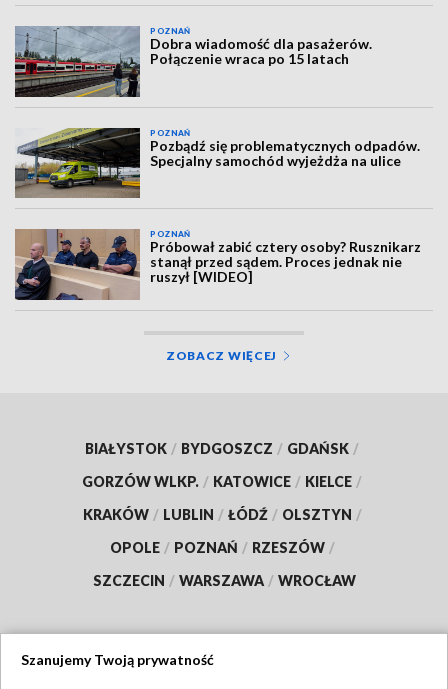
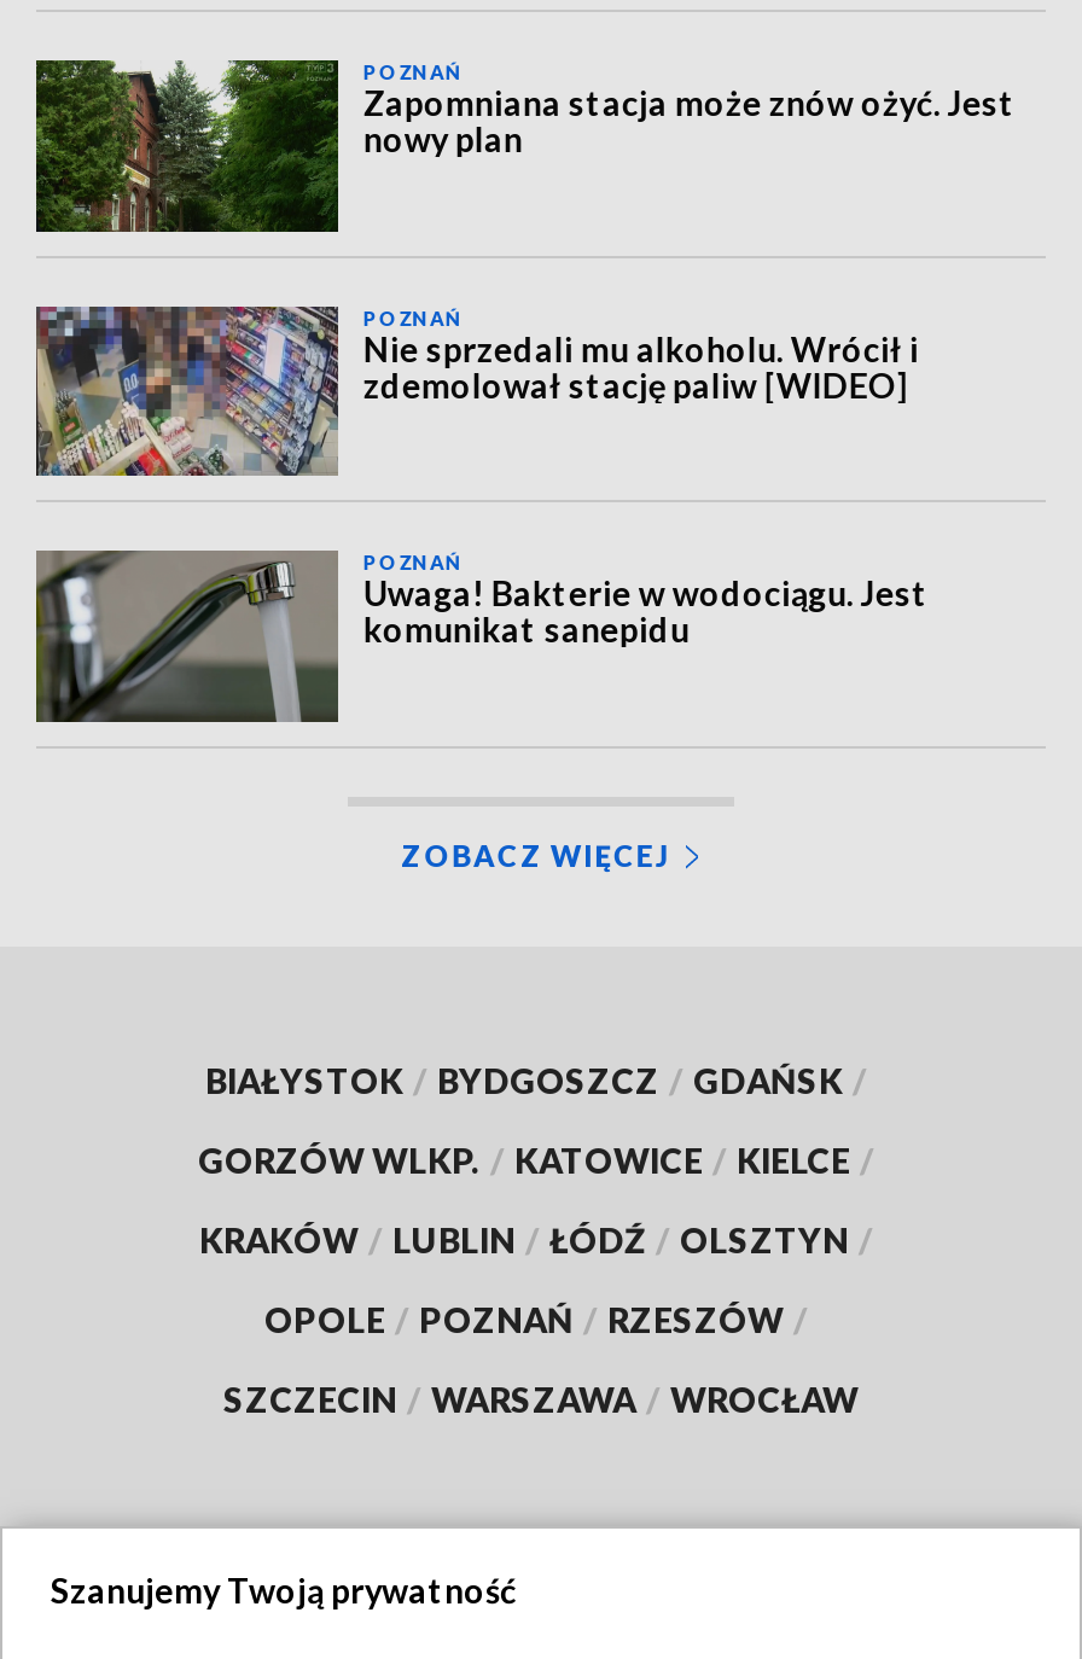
[14,26,372,98] [image] | Dobra wiadomość dla pasażerów. | Połączenie wraca po 15 latach -> [36,58,1015,234] [image] | Zapomniana stacja może znów ożyć. Jest | nowy plan
[15,127,420,198] [image] | Pozbądź się problematycznych odpadów. | Specjalny samochód wyjeżdża na ulice -> [34,304,919,478] [image] | Nie sprzedali mu alkoholu. Wrócił i | zdemolował stację paliw [WIDEO]
[14,229,421,301] [image] | Próbował zabić cztery osoby? Rusznikarz | stanął przed sądem. Proces jednak nie | ruszył [WIDEO] -> [36,551,928,724] [image] | Uwaga! Bakterie w wodociągu. Jest | komunikat sanepidu

